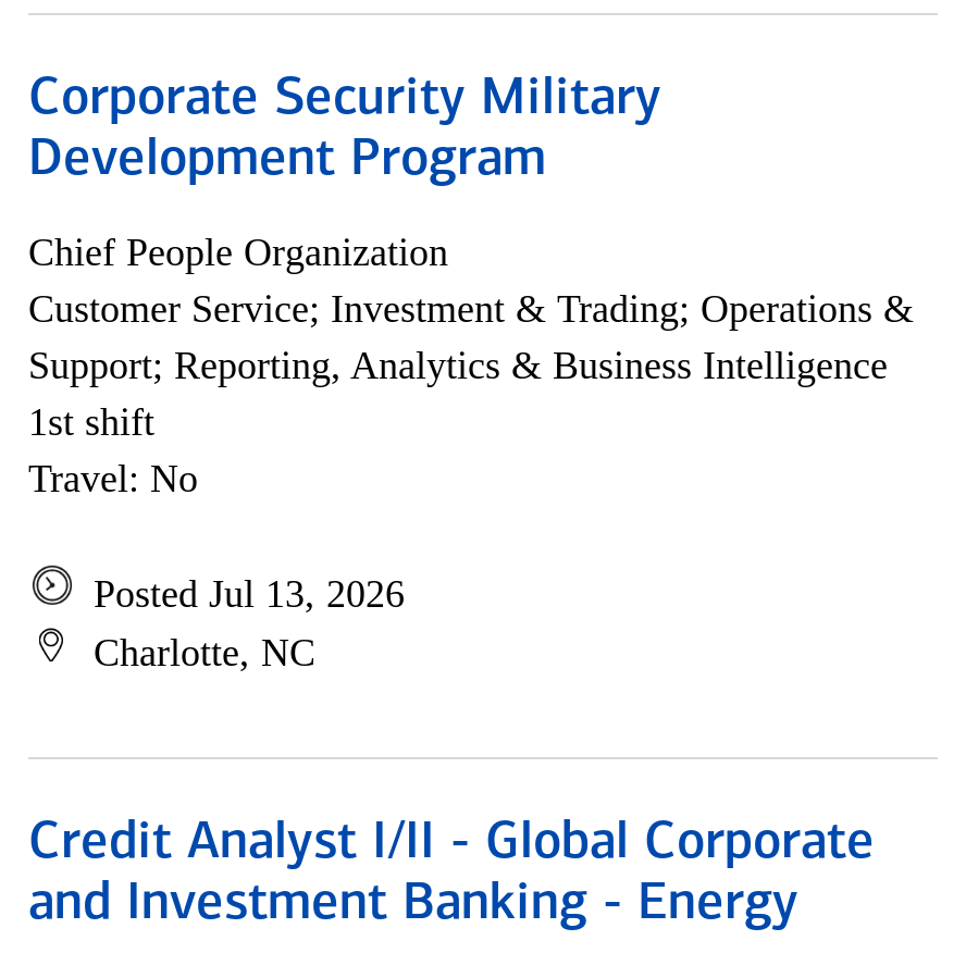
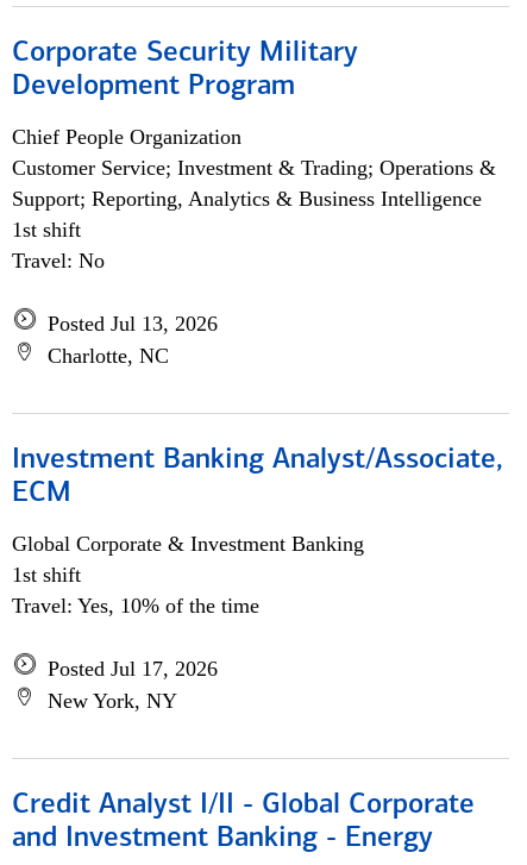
none -> [12,446,503,713] Investment Banking Analyst/Associate, | ECM | Global Corporate & Investment Banking | 1st shift | Travel: Yes, 10% of the time | Posted Jul 17, 2026 | New York, NY

